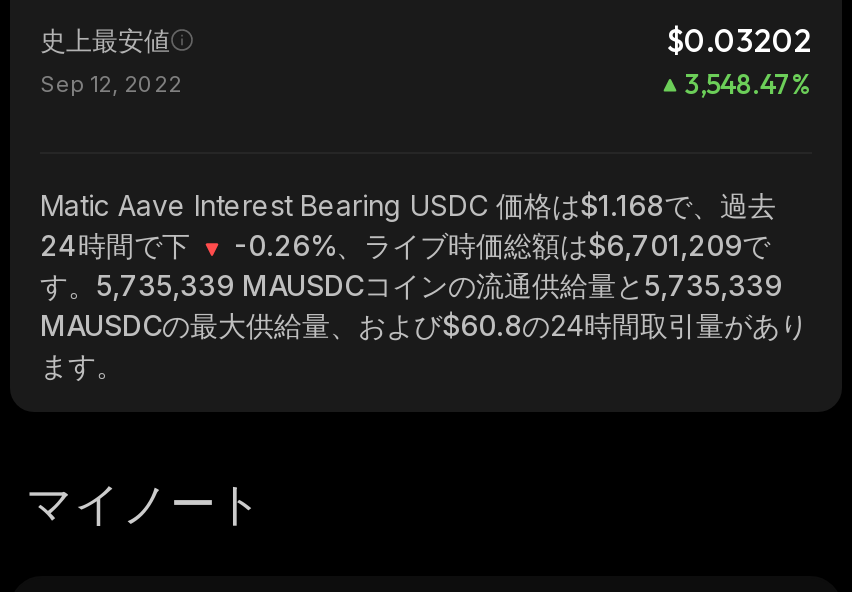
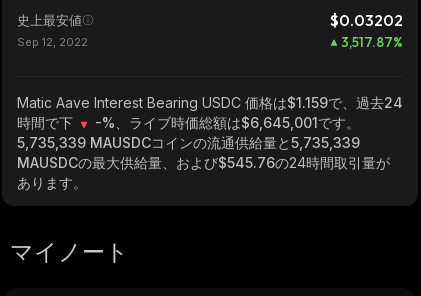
[684,66,812,102] 3,548.47% -> [341,33,403,51] 3,517.87%
[40,188,808,382] Matic Aave Interest Bearing USDC価格は$1.168で、過去 | 24時間で下 | -0.26%、ライブ時価総額は$6,701,209で | す。5,735,339 MAUSDCコインの流通供給量と5,735,339 | MAUSDCの最大供給量、および$60.8の24時間取引量があり | ます。 -> [17,94,403,191] Matic Aave Interest Bearing USDC価格は$1.159で、過去24 | 時間で下 | -%、ライブ時価総額は$6,645,001です。 | 5,735,339 MAUSDCコインの流通供給量と5,735,339 | MAUSDCの最大供給量、および$545.76の24時間取引量が | あります。

